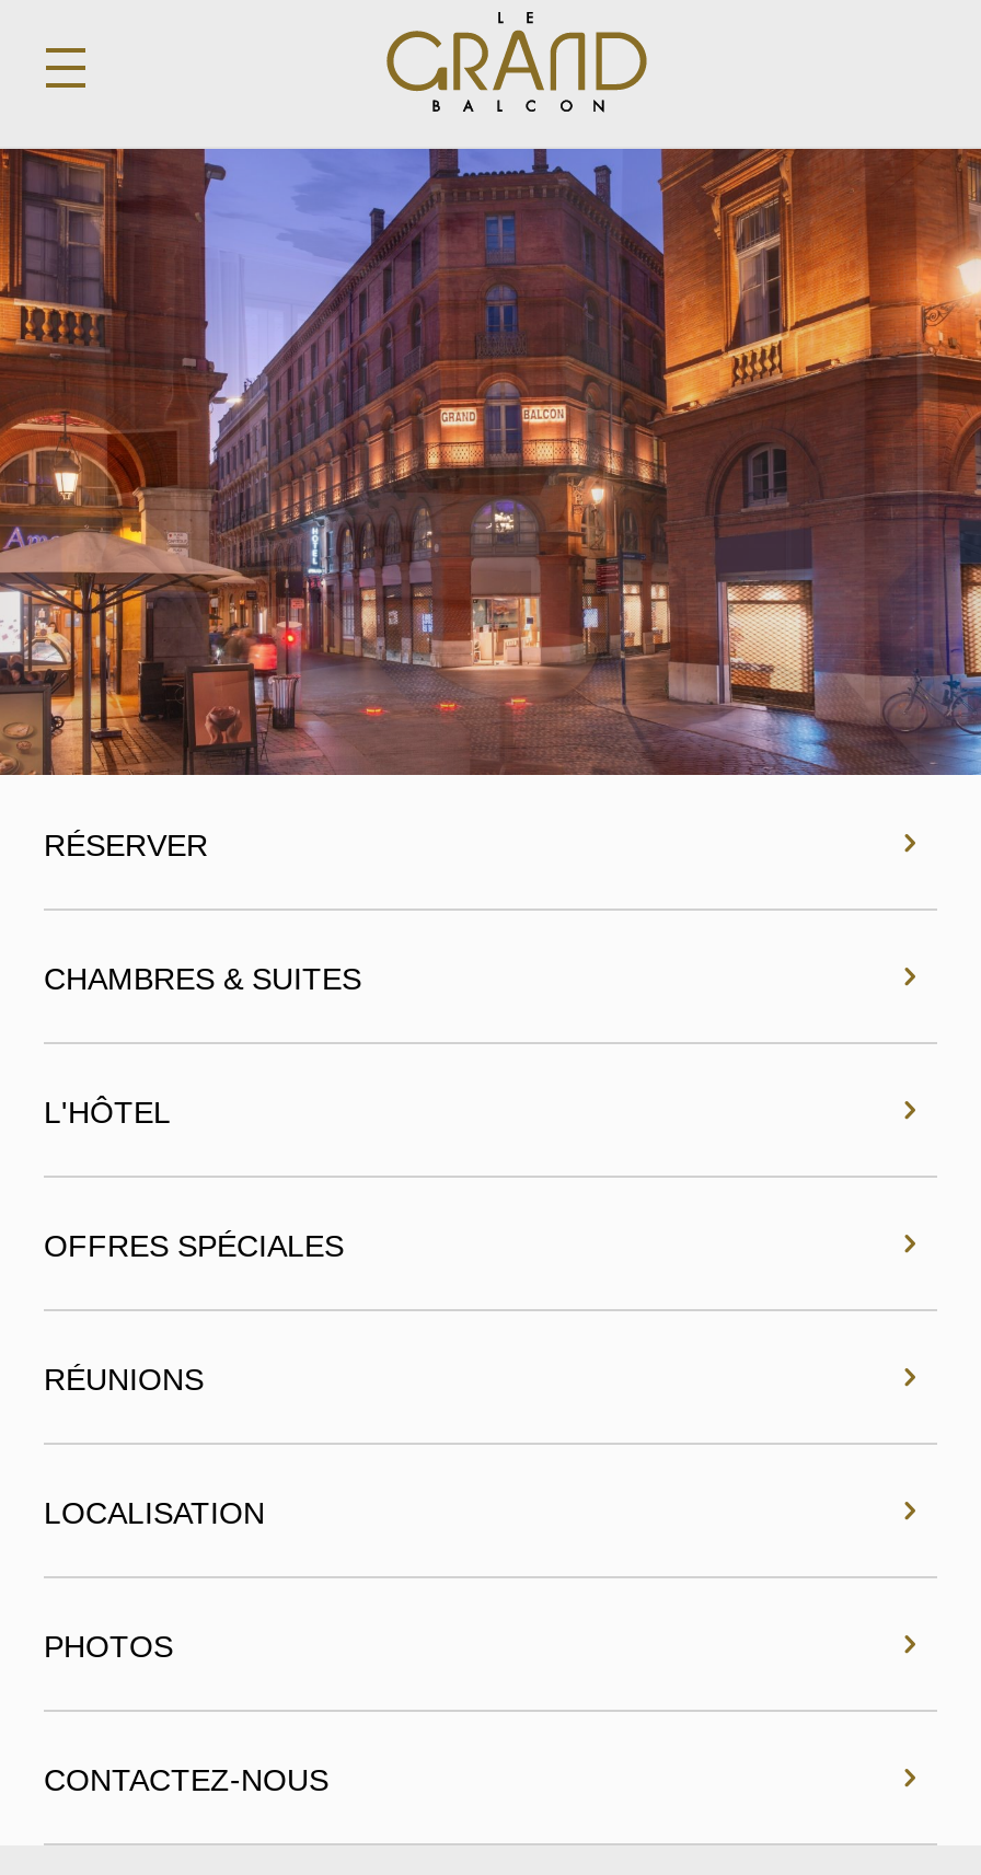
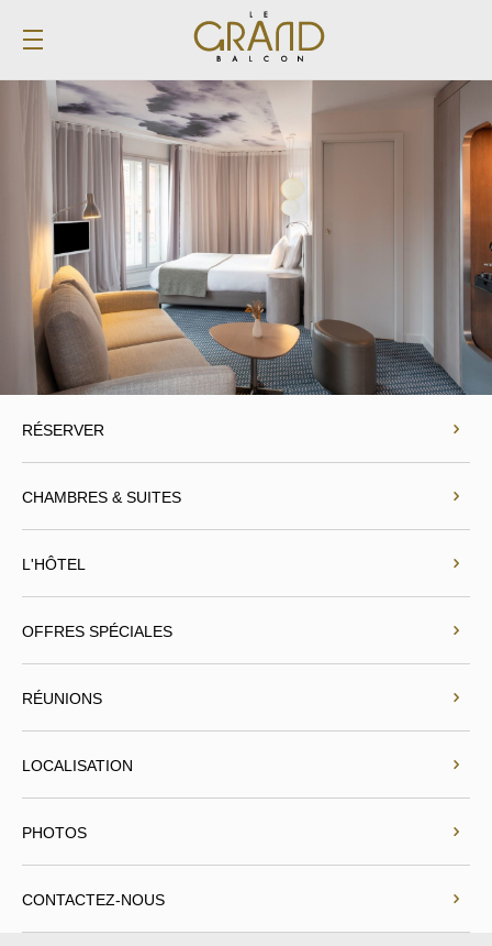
[7,147,974,777] [image] -> [3,79,489,396] [image]

